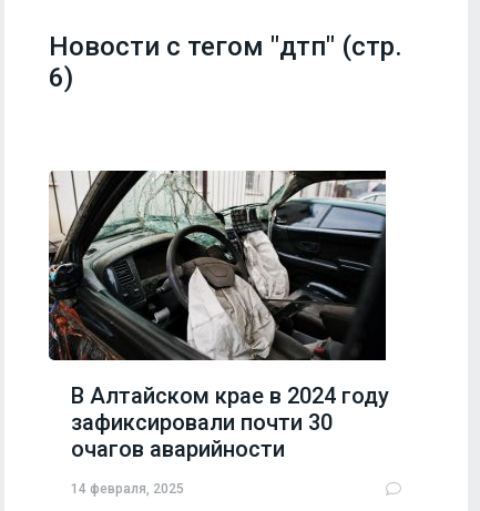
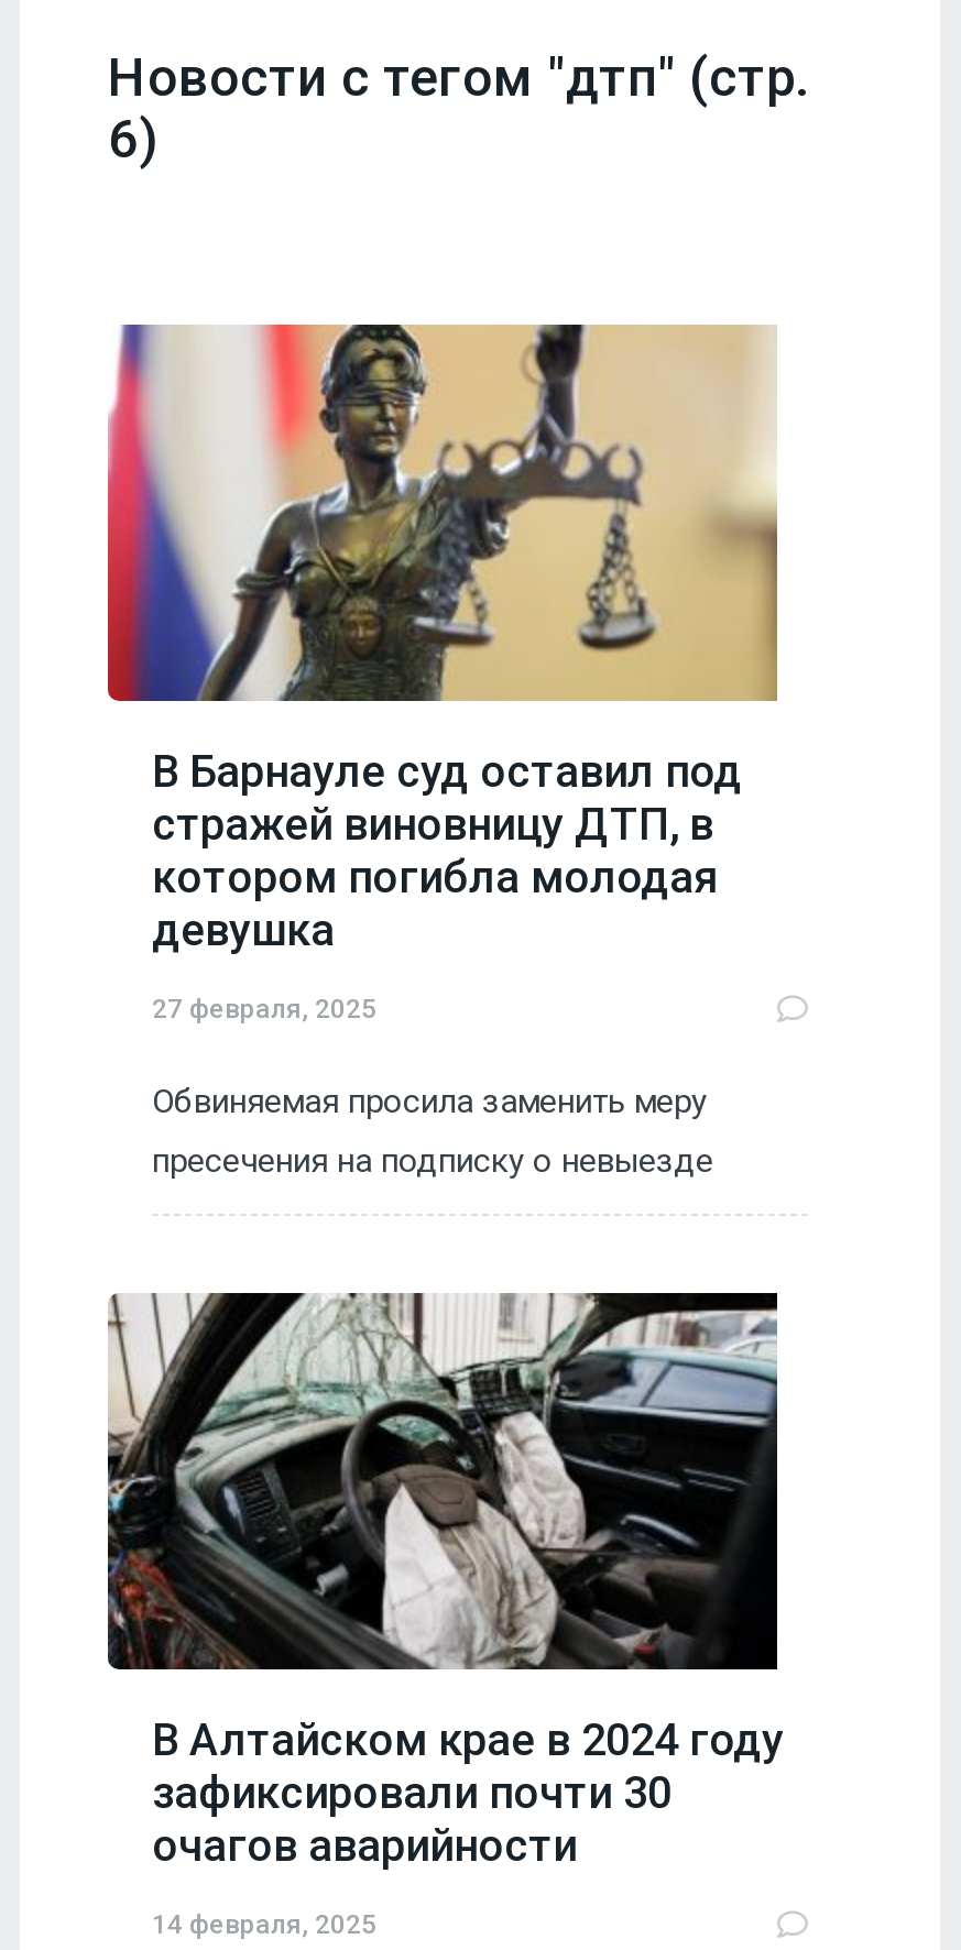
none -> [106,322,779,1181] [image] | В Барнауле суд оставил под | стражей виновницу ДТП, в | котором погибла молодая | девушка | 27 февраля, 2025 | Обвиняемая просила заменить меру | пресечения на подписку о невыезде

